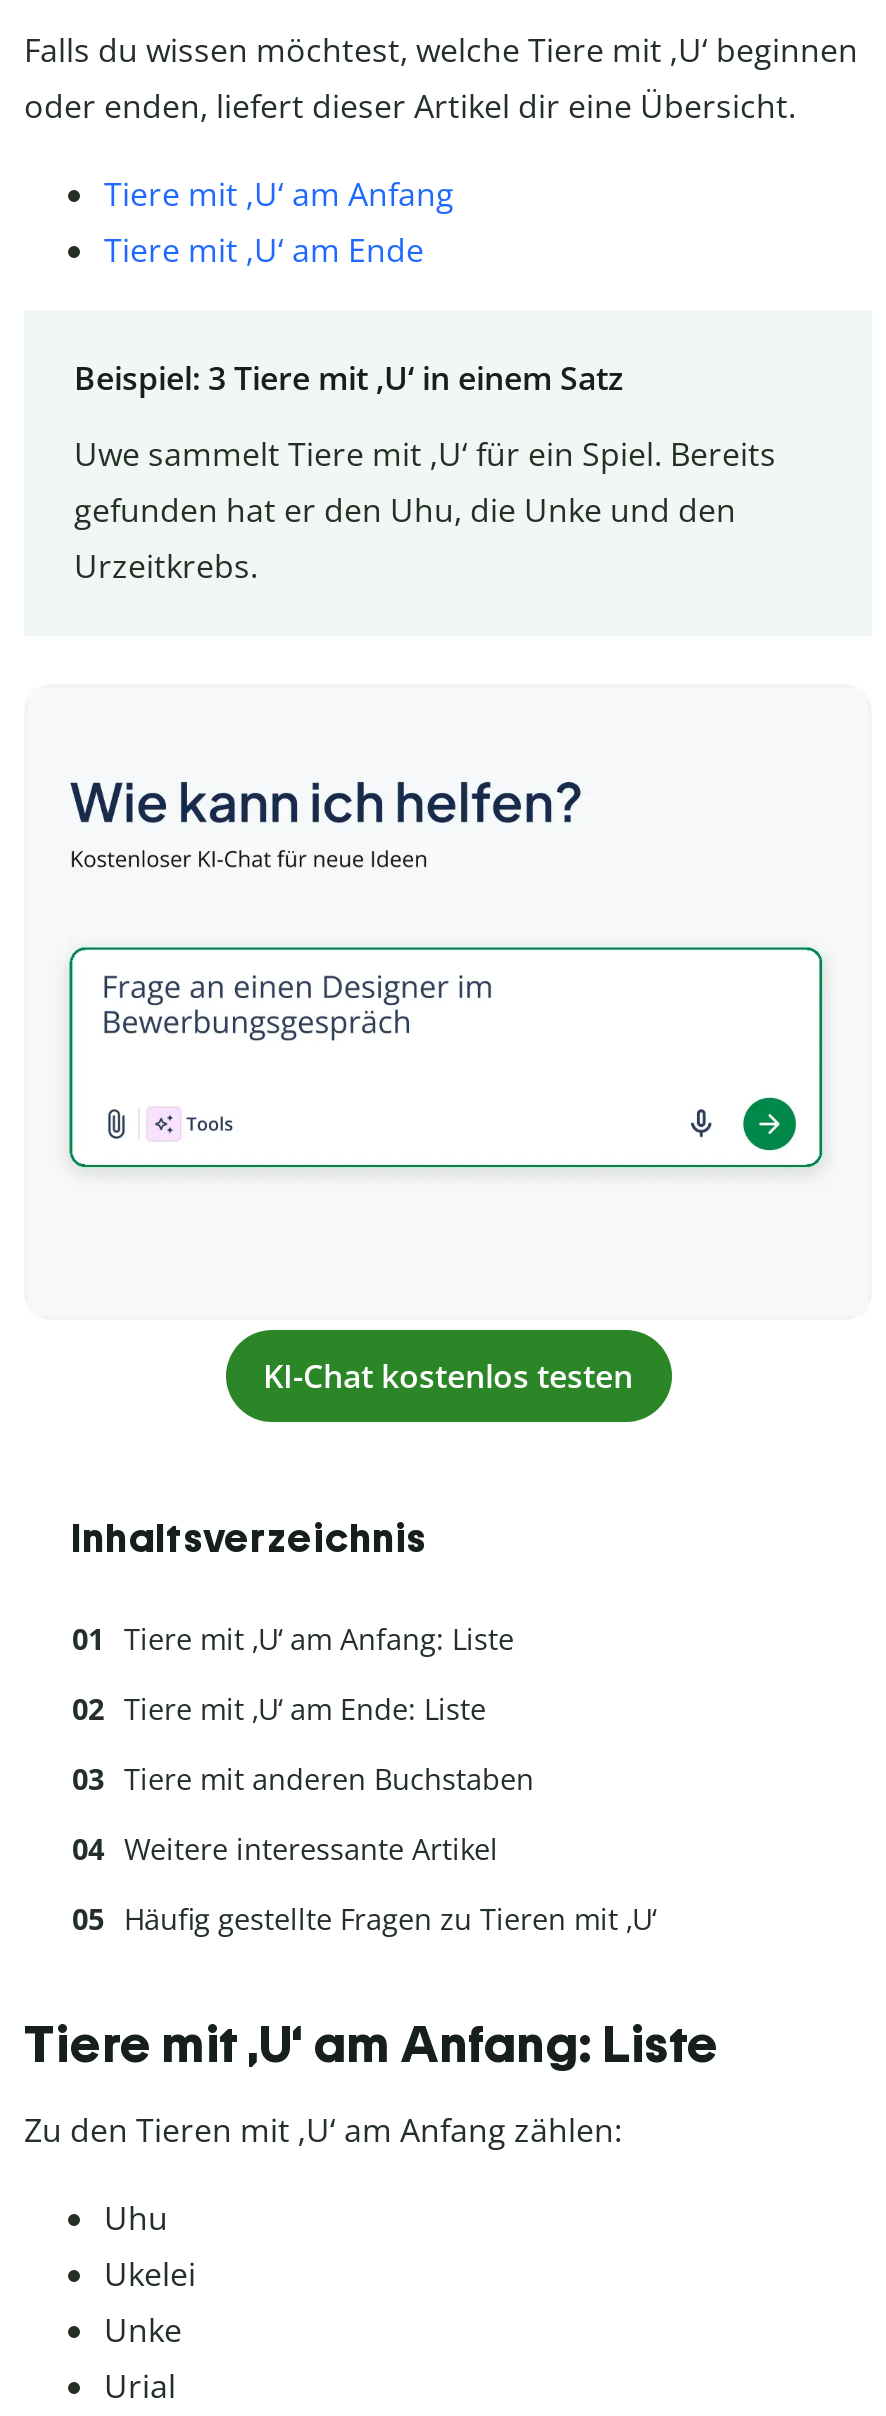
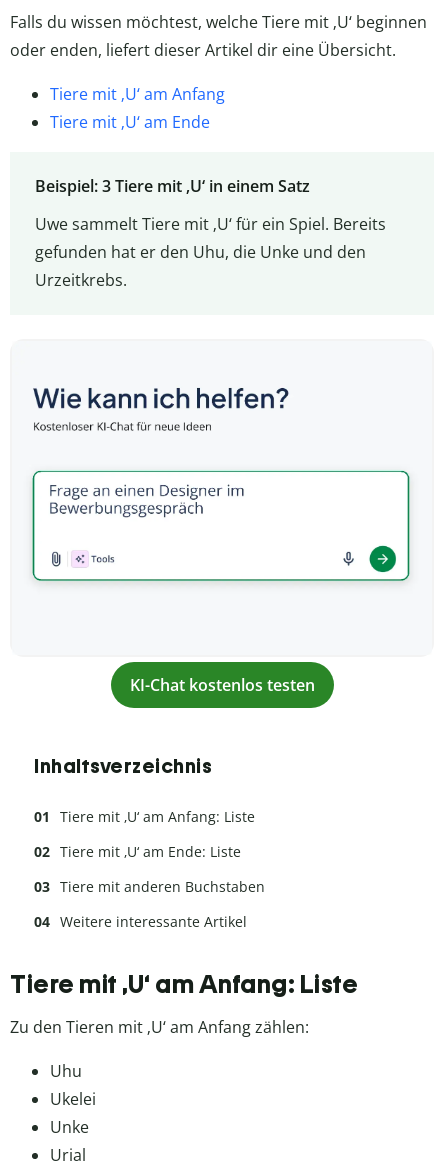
[124,1900,656,1938] Häufig gestellte Fragen zu Tieren mit ‚U‘ -> none

